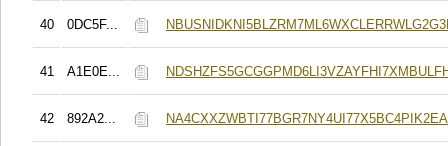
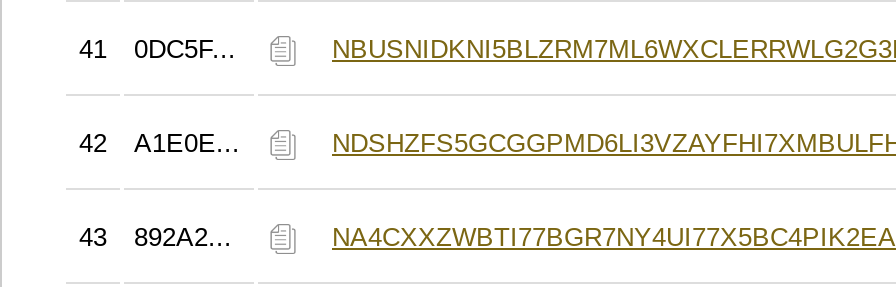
[39,17,53,32] 40 -> [79,34,107,64] 41
[39,64,120,79] 41 A1E0E... -> [79,128,240,158] 42 A1E0E...
[39,111,116,126] 42 892A2... -> [79,222,232,252] 43 892A2...

